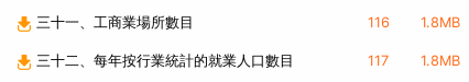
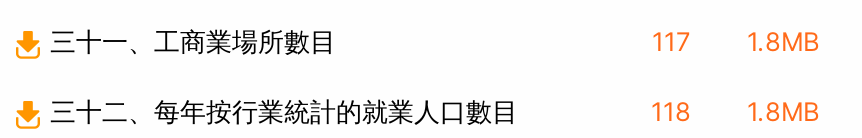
[367,14,460,31] 116 1.8MB -> [652,27,819,57] 117 1.8MB
[368,53,460,69] 117 1.8MB -> [651,97,819,127] 118 1.8MB

